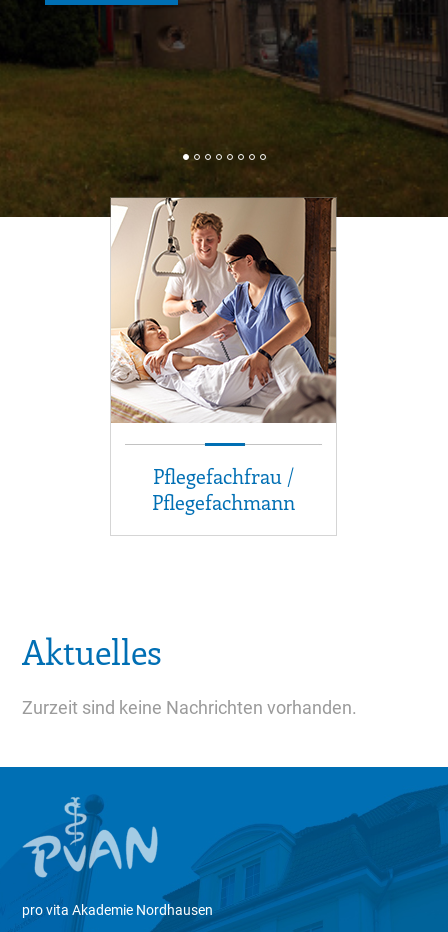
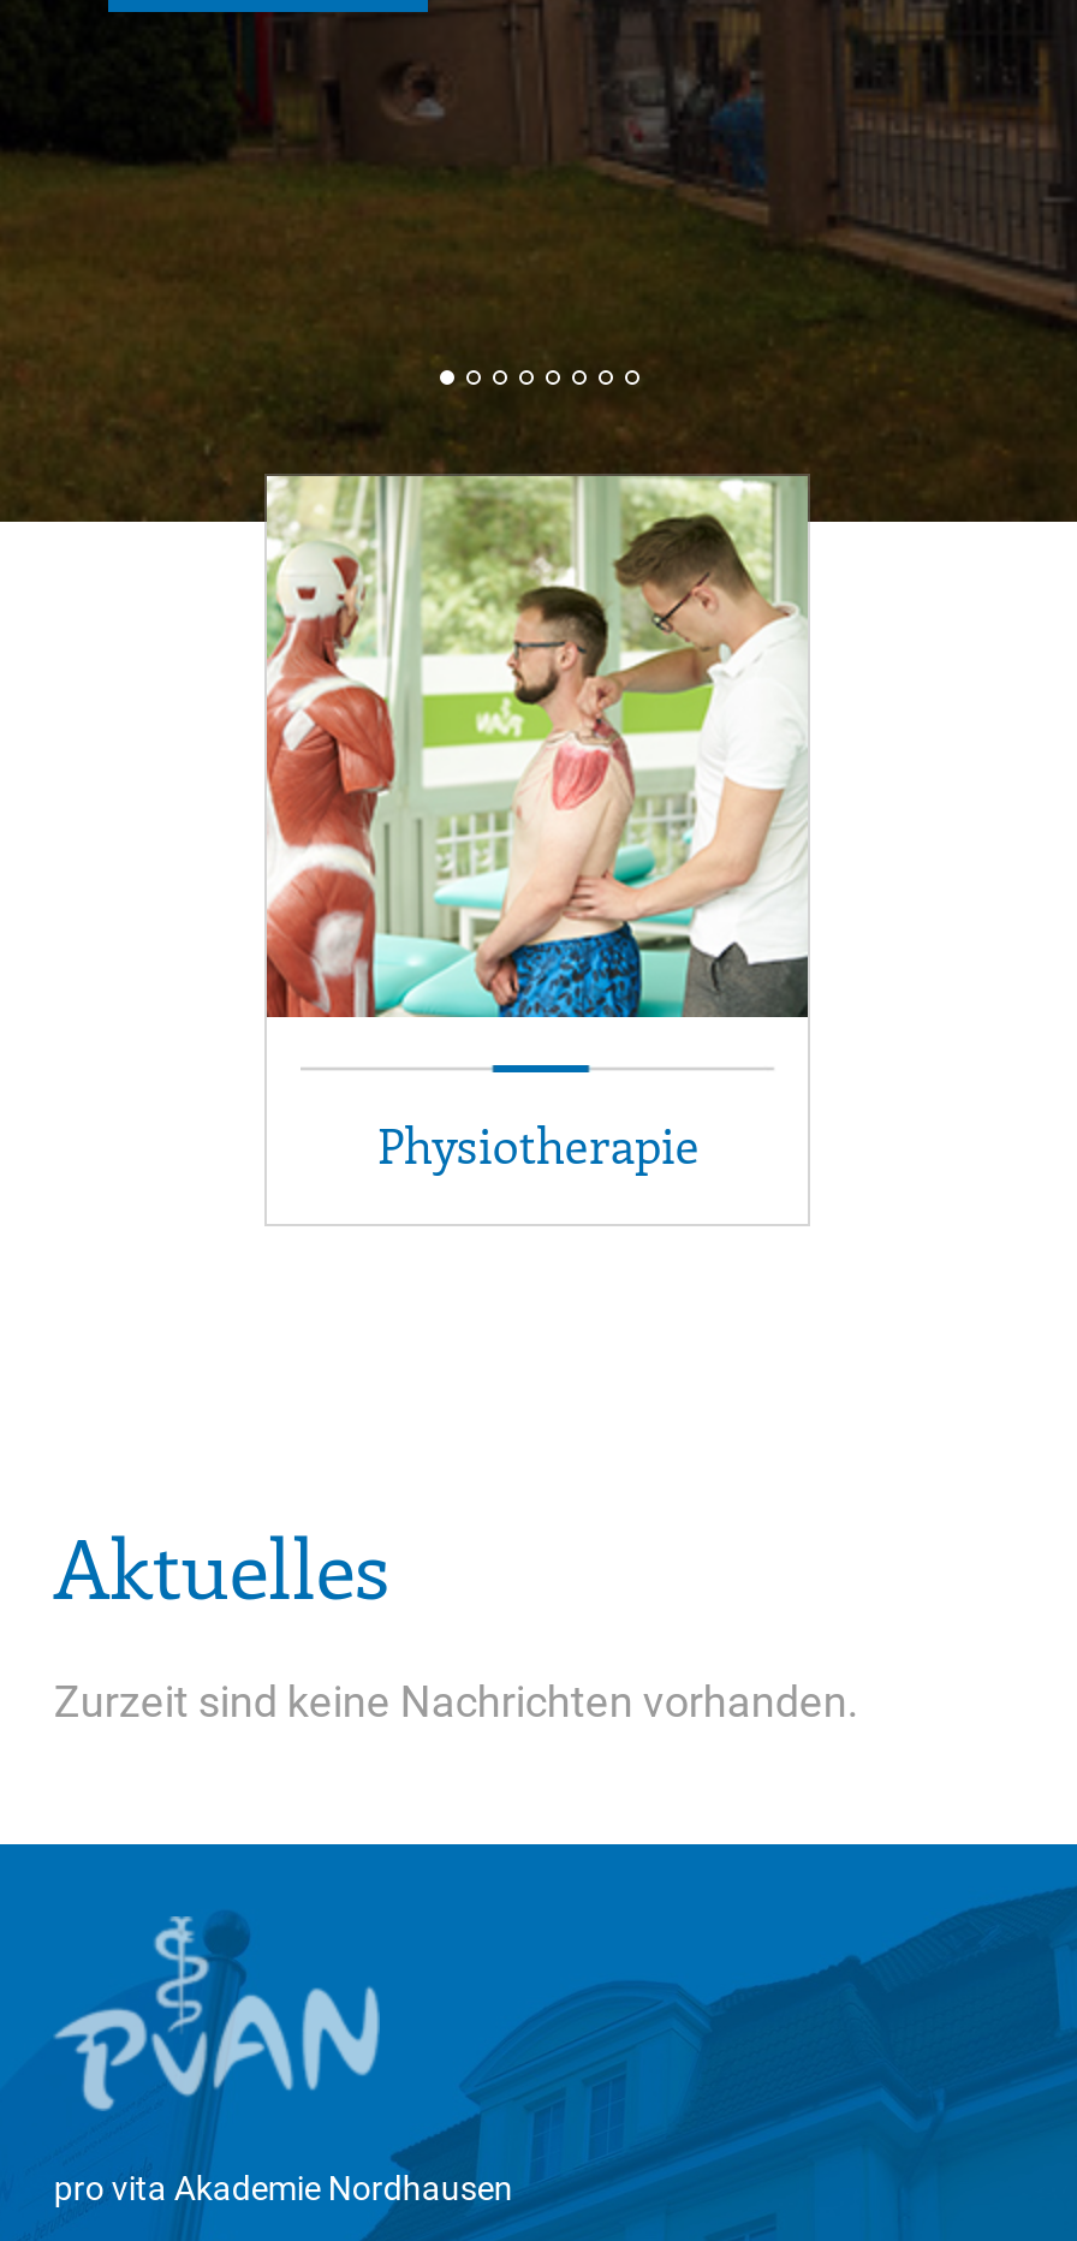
[111,198,337,515] [image] | Pflegefachfrau / | Pflegefachmann -> [264,474,808,1176] [image] | Physiotherapie

